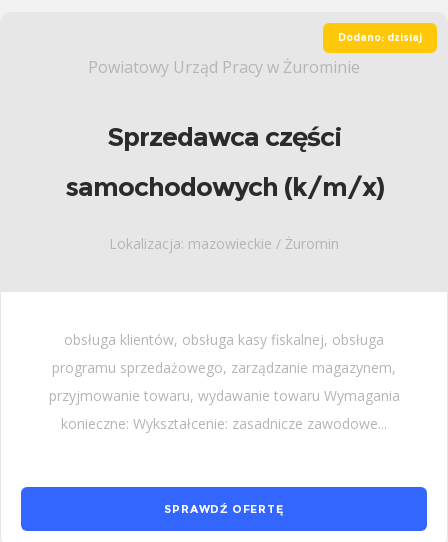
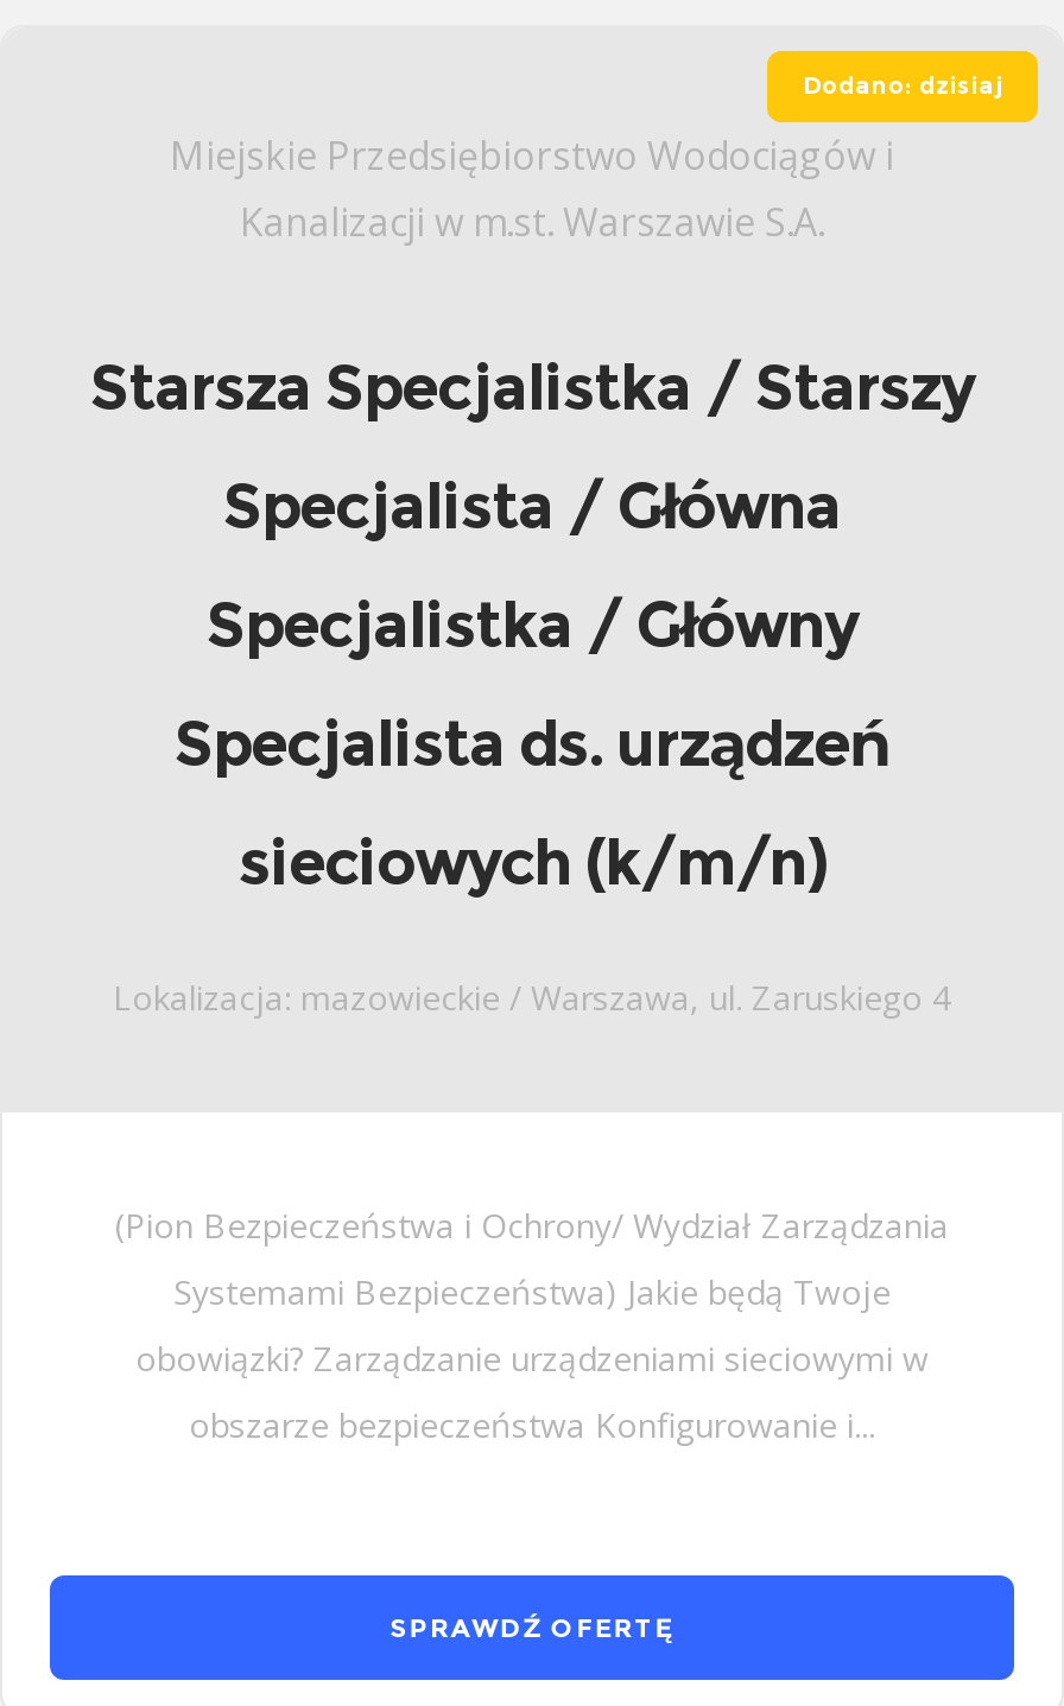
[64,56,383,253] Powiatowy Urząd Pracy w Żurominie | Sprzedawca części | samochodowych (k/m/x) | Lokalizacja: mazowieckie / Żuromin -> [90,130,974,1020] Miejskie Przedsiębiorstwo Wodociągów i | Kanalizacji w m.st. Warszawie S.A. | Starsza Specjalistka / Starszy | Specjalista / Główna | Specjalistka / Główny | Specjalista ds. urządzeń | sieciowych (k/m/n) | Lokalizacja: mazowieckie / Warszawa, ul. Zaruskiego 4
[48,330,399,433] obsługa klientów, obsługa kasy fiskalnej, obsługa | programu sprzedażowego, zarządzanie magazynem, | przyjmowanie towaru, wydawanie towaru Wymagania | konieczne: Wykształcenie: zasadnicze zawodowe... -> [115,1203,949,1447] (Pion Bezpieczeństwa i Ochrony/ Wydział Zarządzania | Systemami Bezpieczeństwa) Jakie będą Twoje | obowiązki? Zarządzanie urządzeniami sieciowymi w | obszarze bezpieczeństwa Konfigurowanie i...

